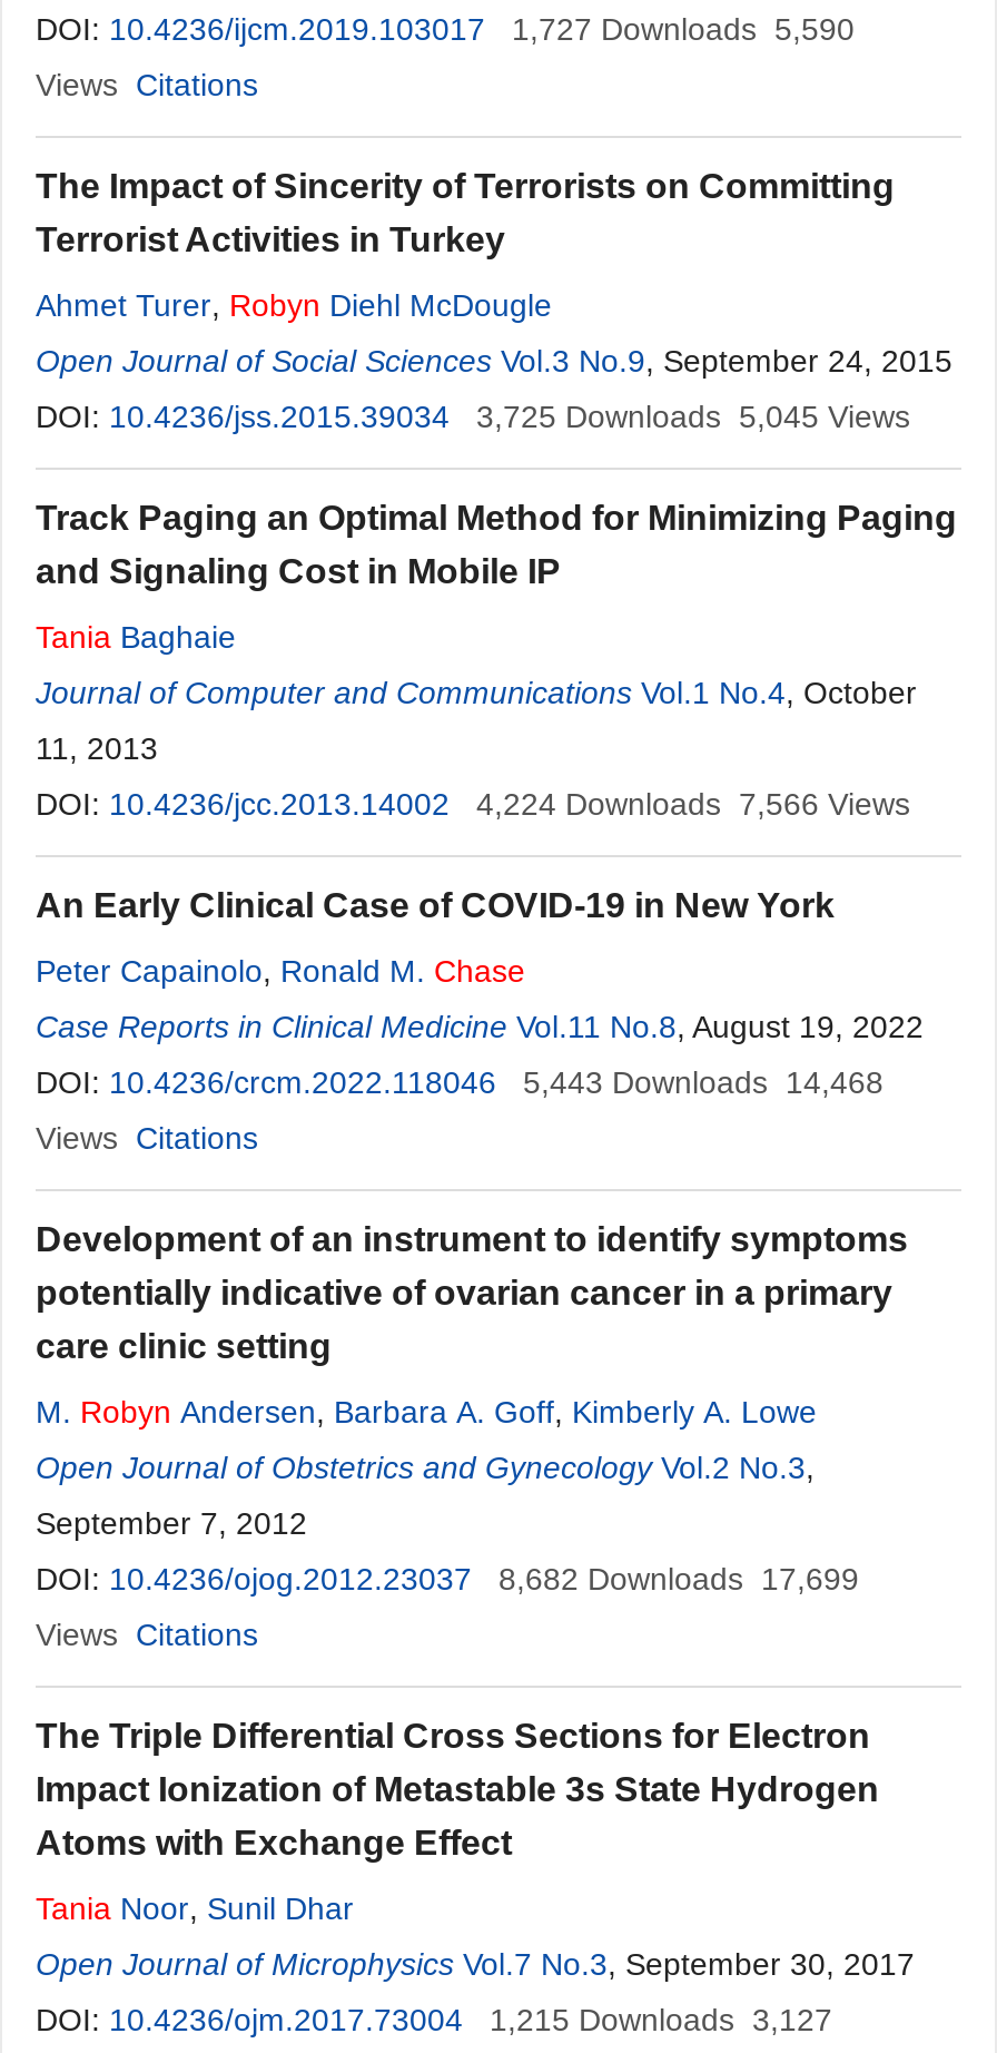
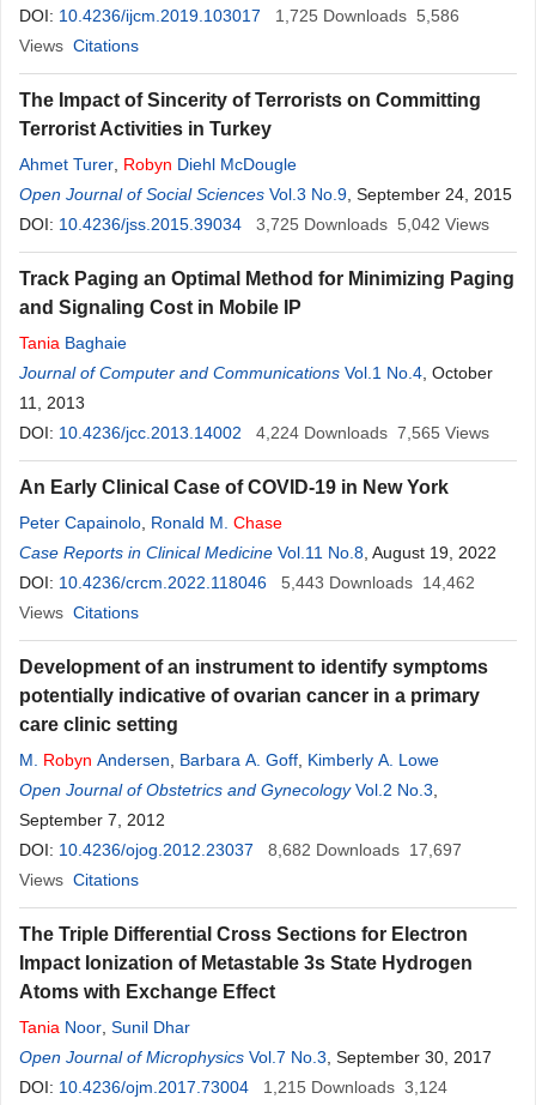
[36,11,855,47] DOI: 10.4236/ijcm.2019.103017 1,727 Downloads 5,590 -> [19,6,459,25] DOI: 10.4236/ijcm.2019.103017 1,725 Downloads 5,586
[476,399,910,434] 3,725 Downloads 5,045 Views -> [256,215,489,234] 3,725 Downloads 5,042 Views
[476,786,910,822] 4,224 Downloads 7,566 Views -> [256,423,489,442] 4,224 Downloads 7,565 Views
[36,1064,884,1100] DOI: 10.4236/crcm.2022.118046 5,443 Downloads 14,468 -> [19,573,475,592] DOI: 10.4236/crcm.2022.118046 5,443 Downloads 14,462
[36,1561,859,1597] DOI: 10.4236/ojog.2012.23037 8,682 Downloads 17,699 -> [19,840,462,859] DOI: 10.4236/ojog.2012.23037 8,682 Downloads 17,697
[36,2002,832,2037] DOI: 10.4236/ojm.2017.73004 1,215 Downloads 3,127 -> [19,1077,447,1097] DOI: 10.4236/ojm.2017.73004 1,215 Downloads 3,124

